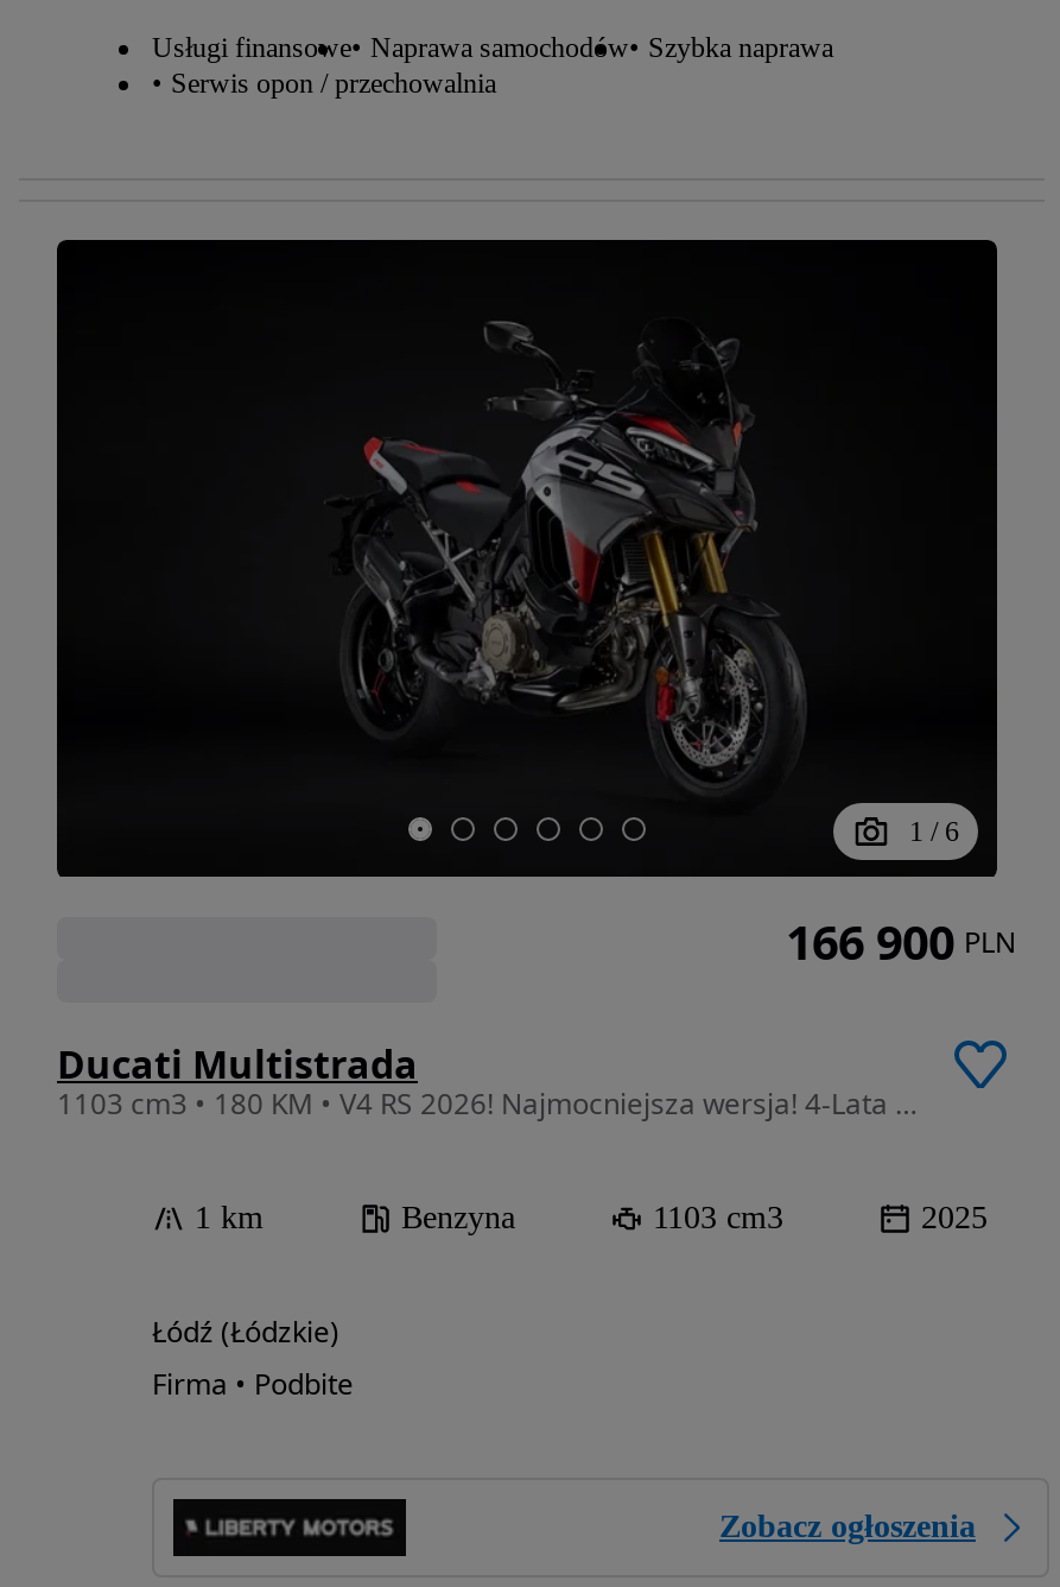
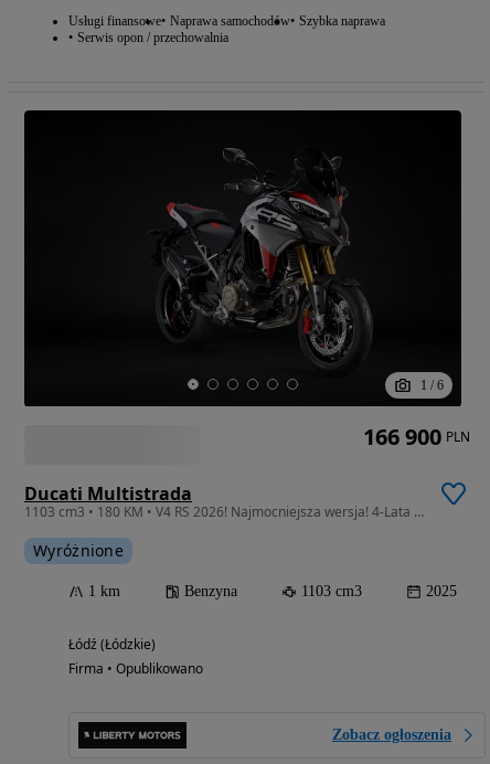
none -> [33,540,124,561] Wyróżnione
[152,1363,354,1404] Firma • Podbite -> [68,659,203,678] Firma • Opublikowano

